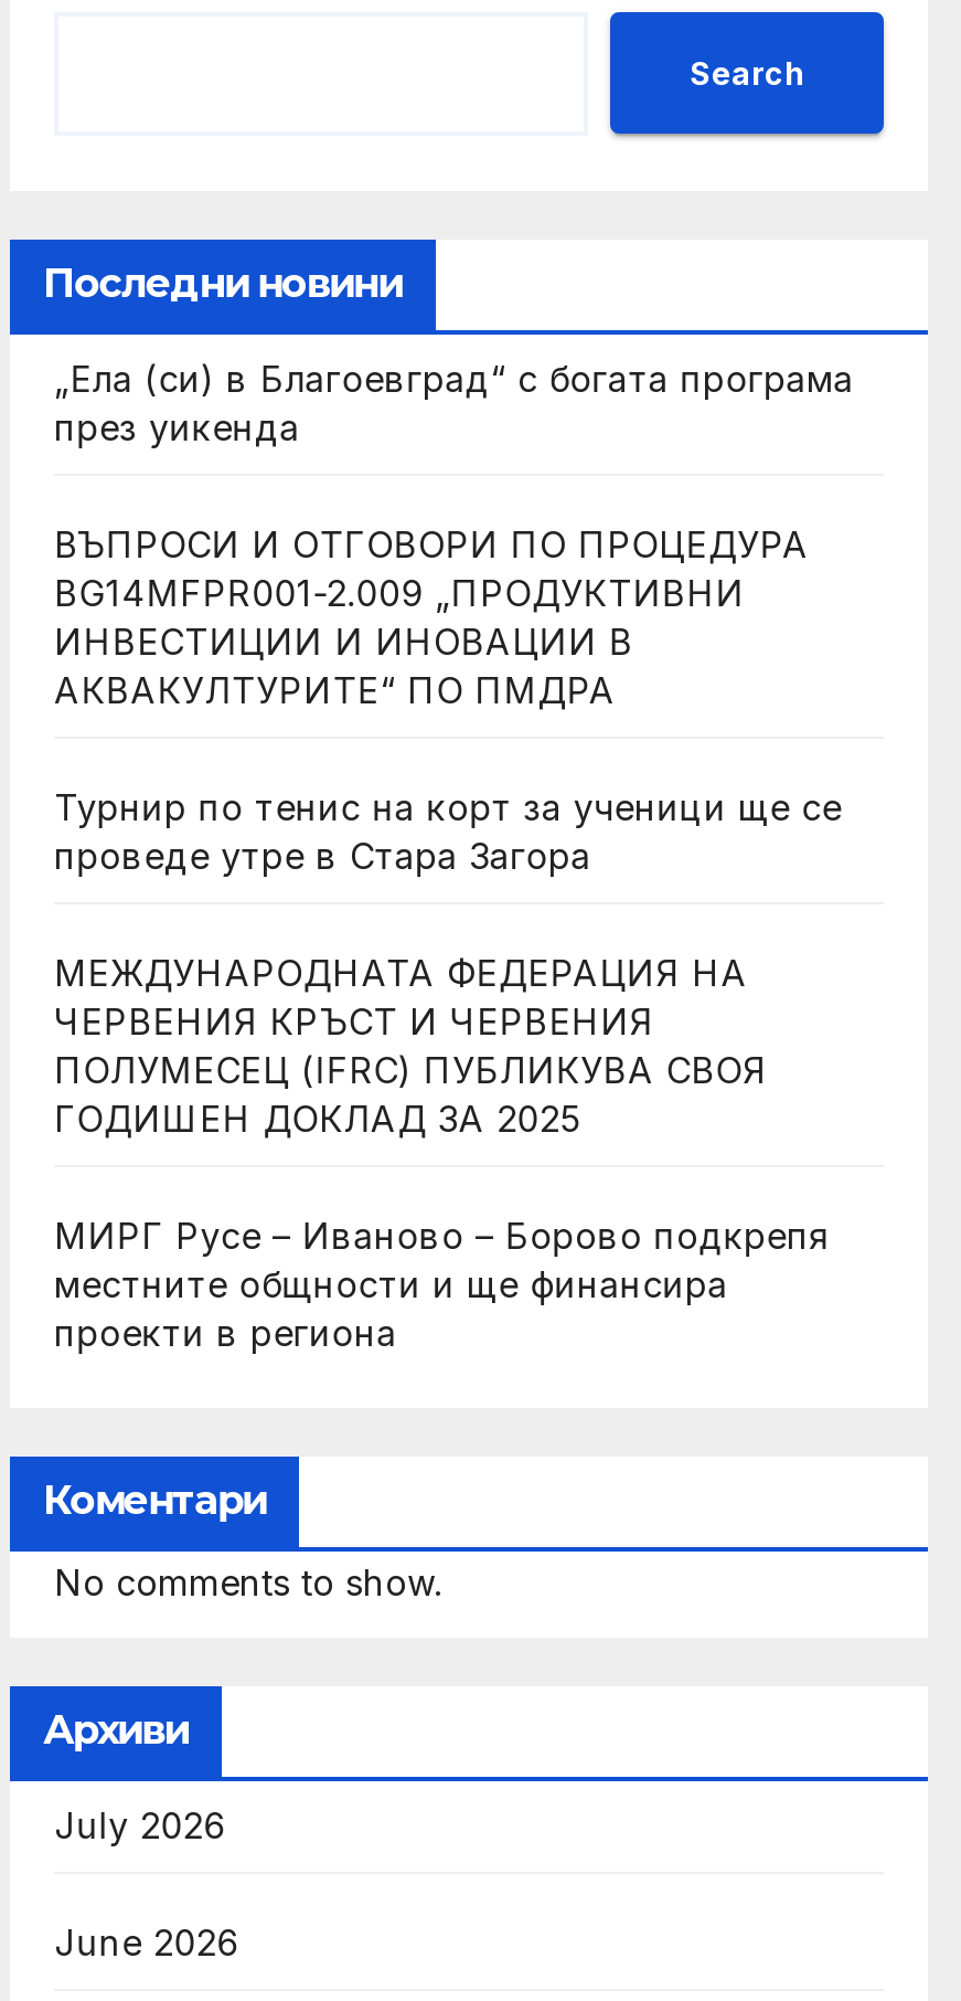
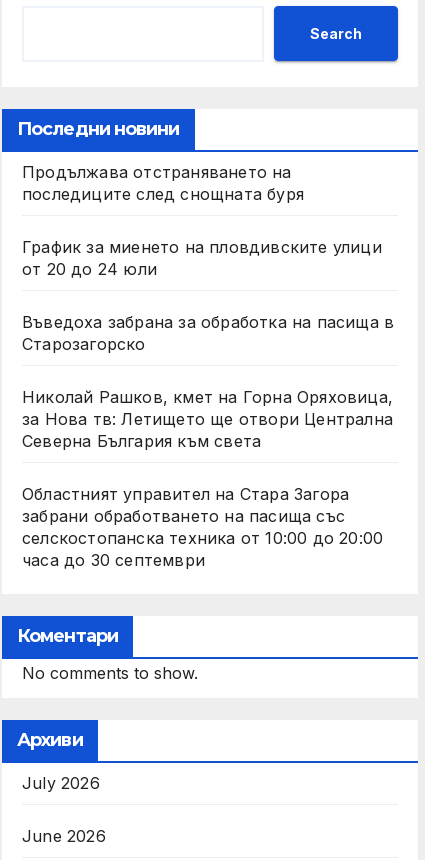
[54,357,854,449] „Ела (си) в Благоевград“ с богата програма | през уикенда -> [22,162,304,204] Продължава отстраняването на | последиците след снощната буря
[54,522,809,712] ВЪПРОСИ И ОТГОВОРИ ПО ПРОЦЕДУРА | BG14MFPR001-2.009 „ПРОДУКТИВНИ | ИНВЕСТИЦИИ И ИНОВАЦИИ В | АКВАКУЛТУРИТЕ“ ПО ПМДРА -> [22,237,382,279] График за миенето на пловдивските улици | от 20 до 24 юли
[54,785,842,878] Турнир по тенис на корт за ученици ще се | проведе утре в Стара Загора -> [22,312,394,354] Въведоха забрана за обработка на пасища в | Старозагорско
[54,951,767,1141] МЕЖДУНАРОДНАТА ФЕДЕРАЦИЯ НА | ЧЕРВЕНИЯ КРЪСТ И ЧЕРВЕНИЯ | ПОЛУМЕСЕЦ (IFRC) ПУБЛИКУВА СВОЯ | ГОДИШЕН ДОКЛАД ЗА 2025 -> [22,387,393,451] Николай Рашков, кмет на Горна Оряховица, | за Нова тв: Летището ще отвори Централна | Северна България към света
[54,1214,827,1355] МИРГ Русе – Иваново – Борово подкрепя | местните общности и ще финансира | проекти в региона -> [22,484,383,570] Областният управител на Стара Загора | забрани обработването на пасища със | селскостопанска техника от 10:00 до 20:00 | часа до 30 септември

